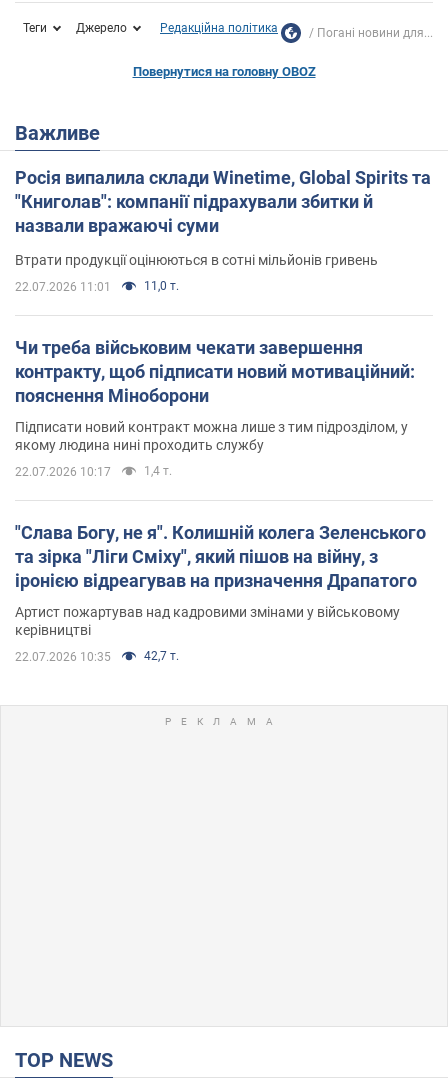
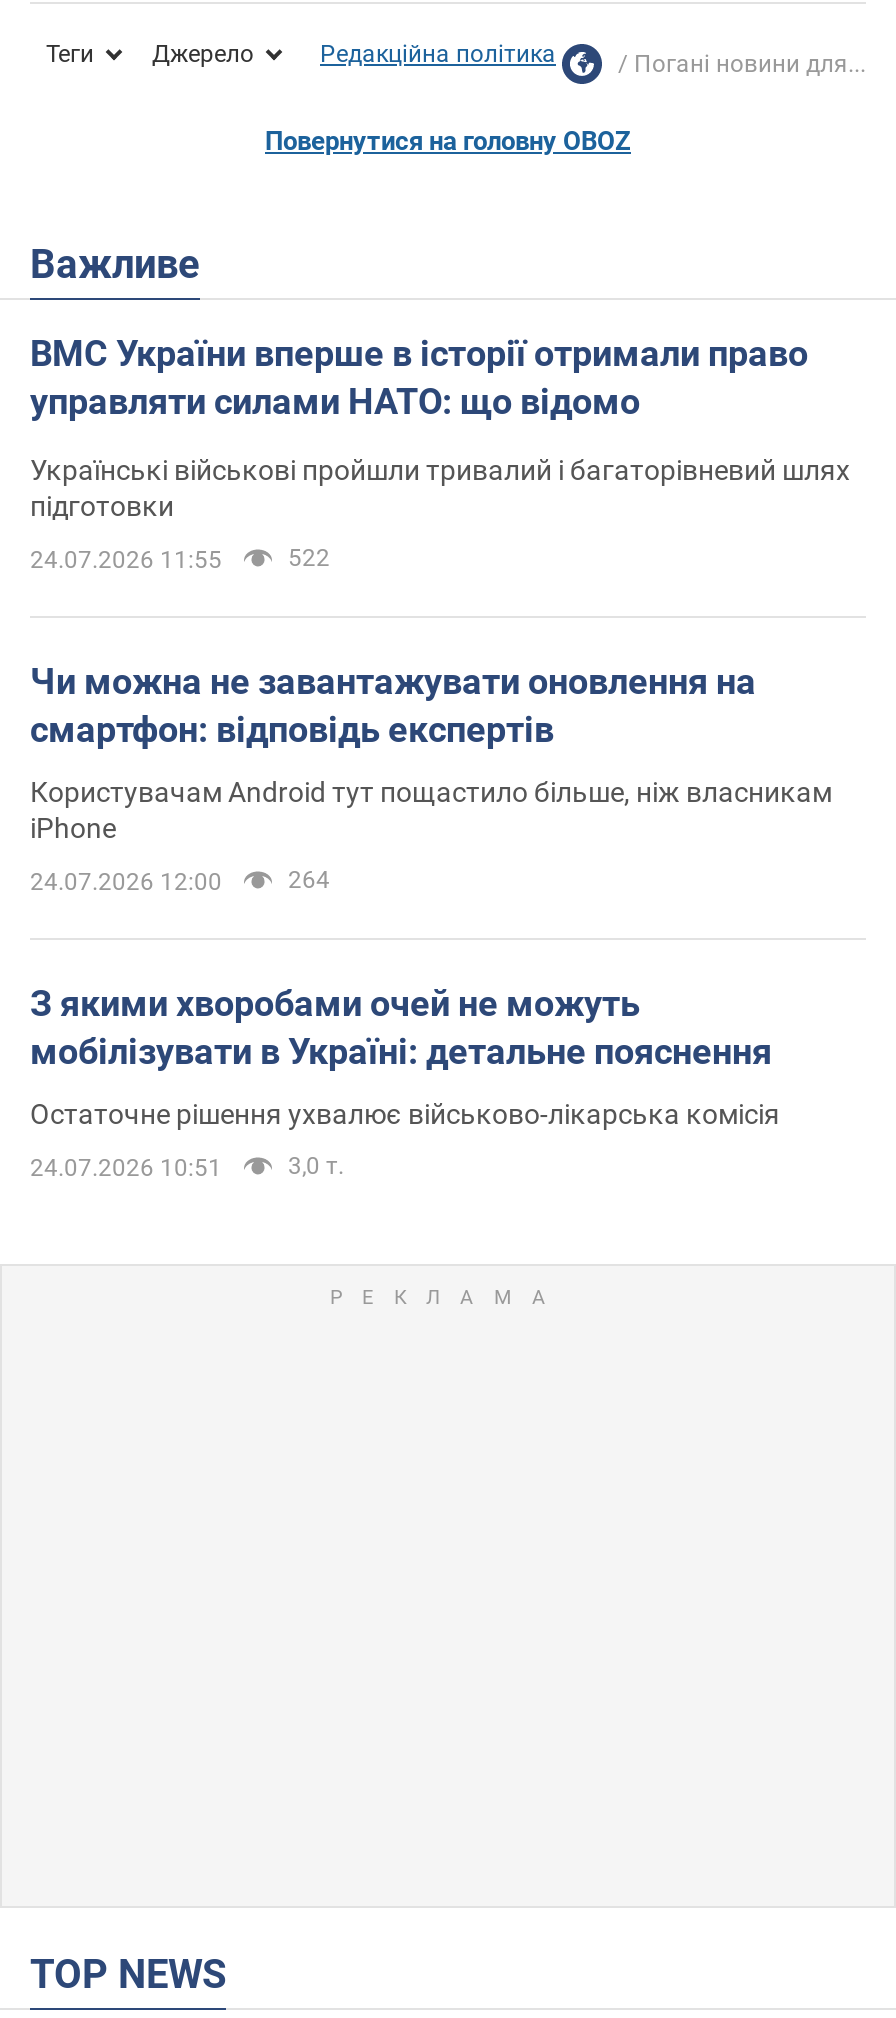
[15,167,431,236] Росія випалила склади Winetime, Global Spirits та | "Книголав": компанії підрахували збитки й | назвали вражаючі суми -> [30,331,808,421] ВМС України вперше в історії отримали право | управляти силами НАТО: що відомо
[15,252,378,268] Втрати продукції оцінюються в сотні мільйонів гривень -> [30,453,850,521] Українські військові пройшли тривалий і багаторівневий шлях | підготовки
[15,279,179,294] 22.07.2026 11:01 | 11,0 т. -> [30,543,330,573] 24.07.2026 11:55 | 522
[15,337,415,406] Чи треба військовим чекати завершення | контракту, щоб підписати новий мотиваційний: | пояснення Міноборони -> [30,659,756,749] Чи можна не завантажувати оновлення на | смартфон: відповідь експертів
[15,419,408,453] Підписати новий контракт можна лише з тим підрозділом, у | якому людина нині проходить службу -> [30,775,832,843] Користувачам Android тут пощастило більше, ніж власникам | iPhone
[15,464,172,479] 22.07.2026 10:17 | 1,4 т. -> [30,865,330,895] 24.07.2026 12:00 | 264
[15,522,426,591] "Слава Богу, не я". Колишній колега Зеленського | та зірка "Ліги Сміху", який пішов на війну, з | іронією відреагував на призначення Драпатого -> [30,981,772,1071] З якими хворобами очей не можуть | мобілізувати в Україні: детальне пояснення
[15,604,400,638] Артист пожартував над кадровими змінами у військовому | керівництві -> [30,1097,780,1129] Остаточне рішення ухвалює військово-лікарська комісія
[15,649,179,664] 22.07.2026 10:35 | 42,7 т. -> [30,1151,344,1181] 24.07.2026 10:51 | 3,0 т.

